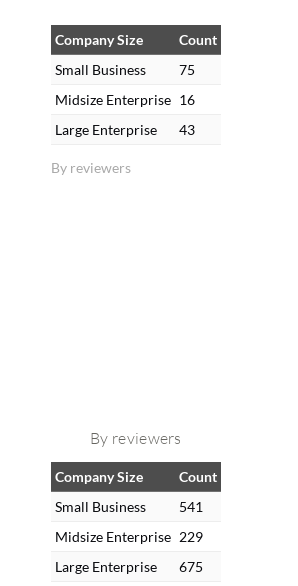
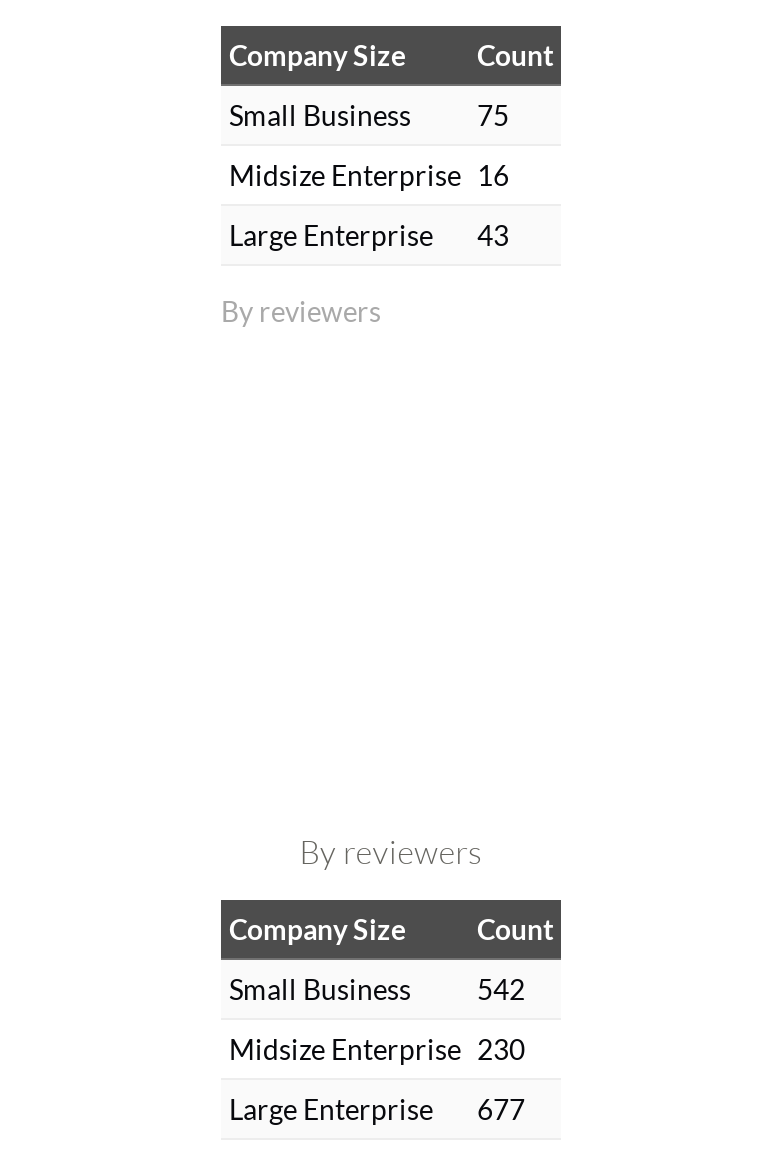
[55,498,203,515] Small Business 541 -> [229,972,525,1006] Small Business 542
[55,528,203,545] Midsize Enterprise 229 -> [229,1032,525,1066] Midsize Enterprise 230
[55,558,203,575] Large Enterprise 675 -> [229,1092,525,1126] Large Enterprise 677

